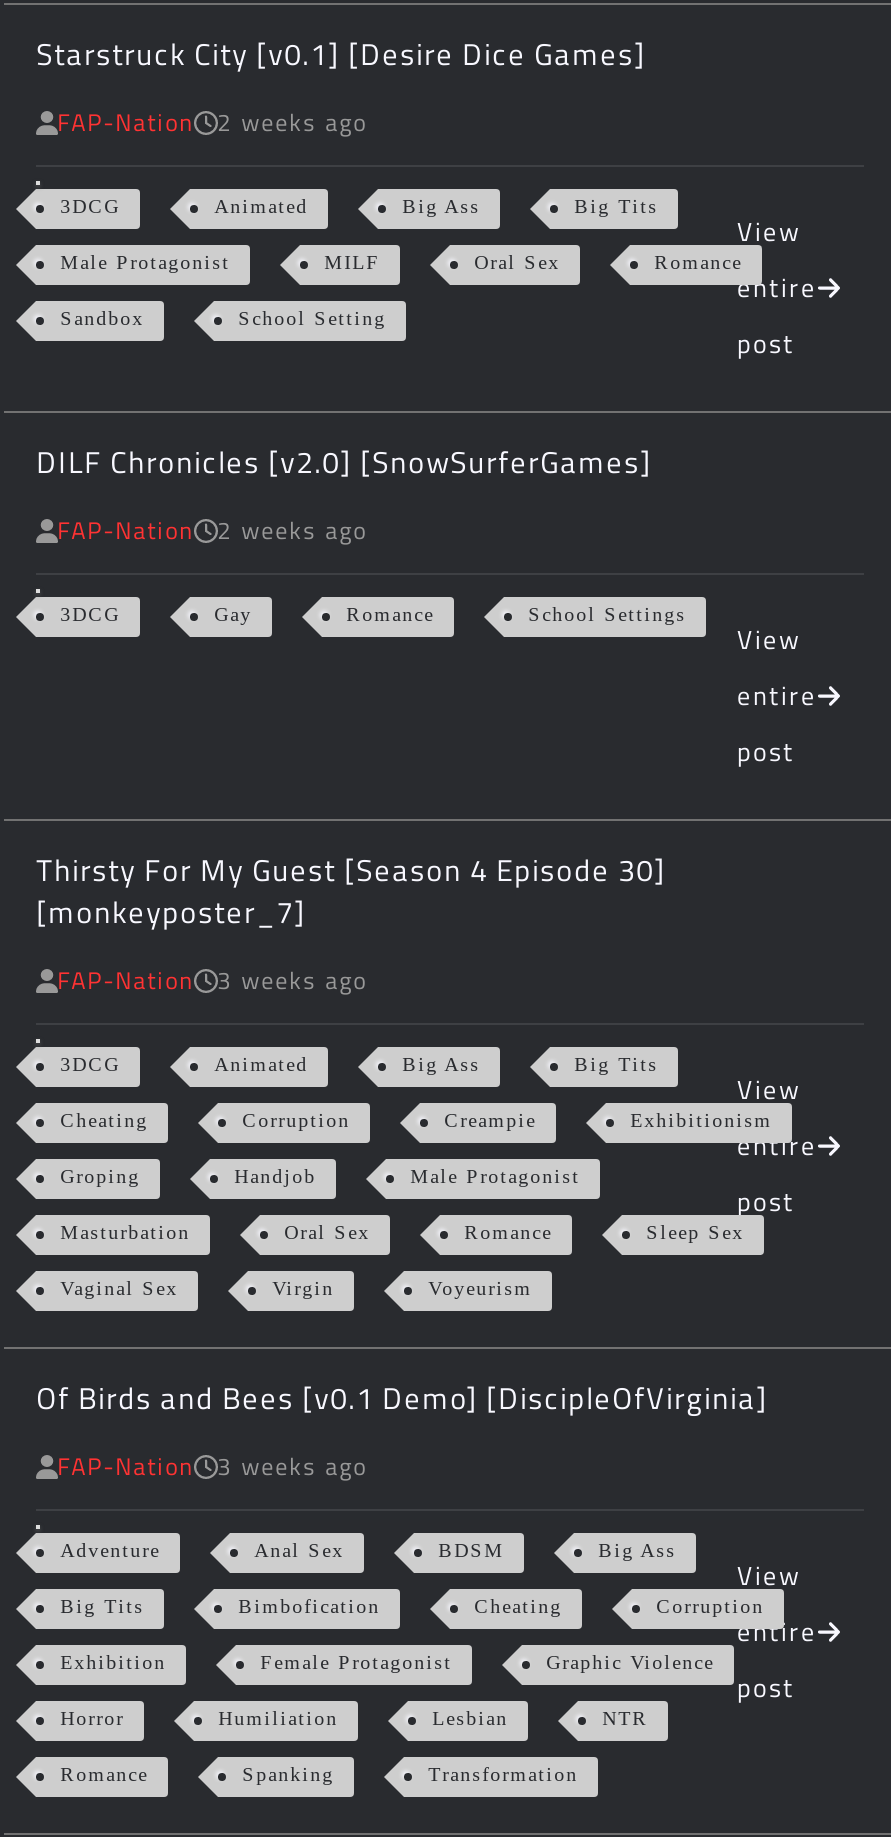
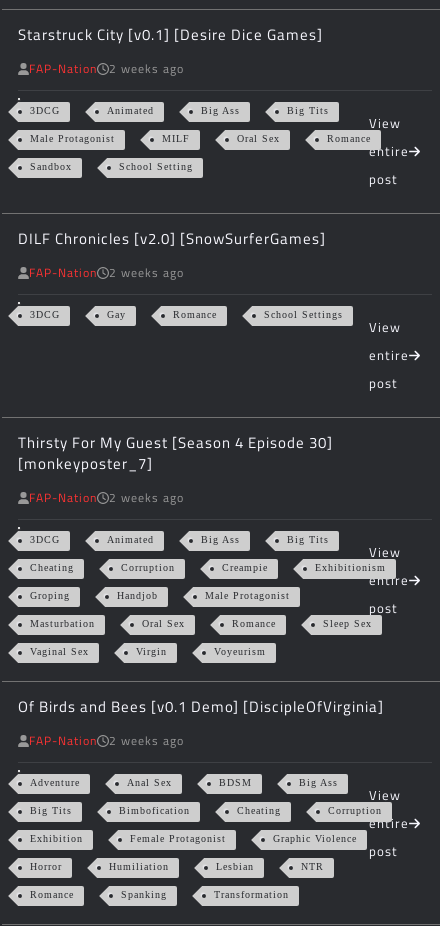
[57,961,367,999] FAP-Nation 3 weeks ago -> [29,488,184,507] FAP-Nation 2 weeks ago
[57,1447,367,1485] FAP-Nation 3 weeks ago -> [29,731,184,750] FAP-Nation 2 weeks ago

